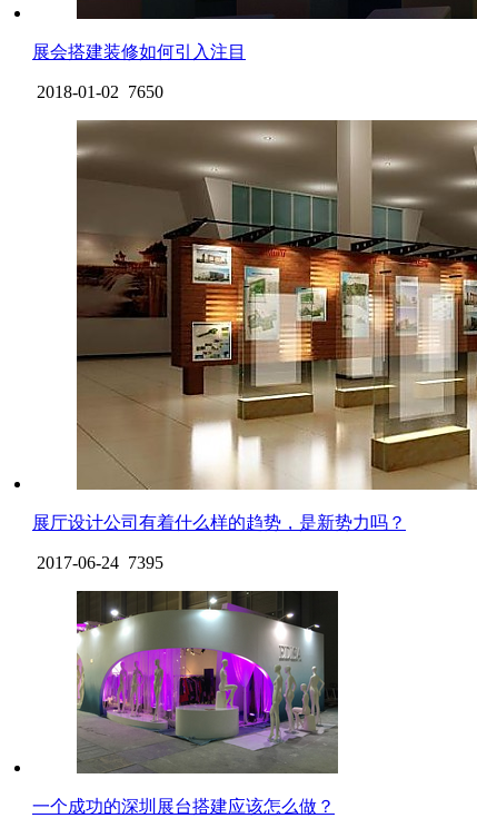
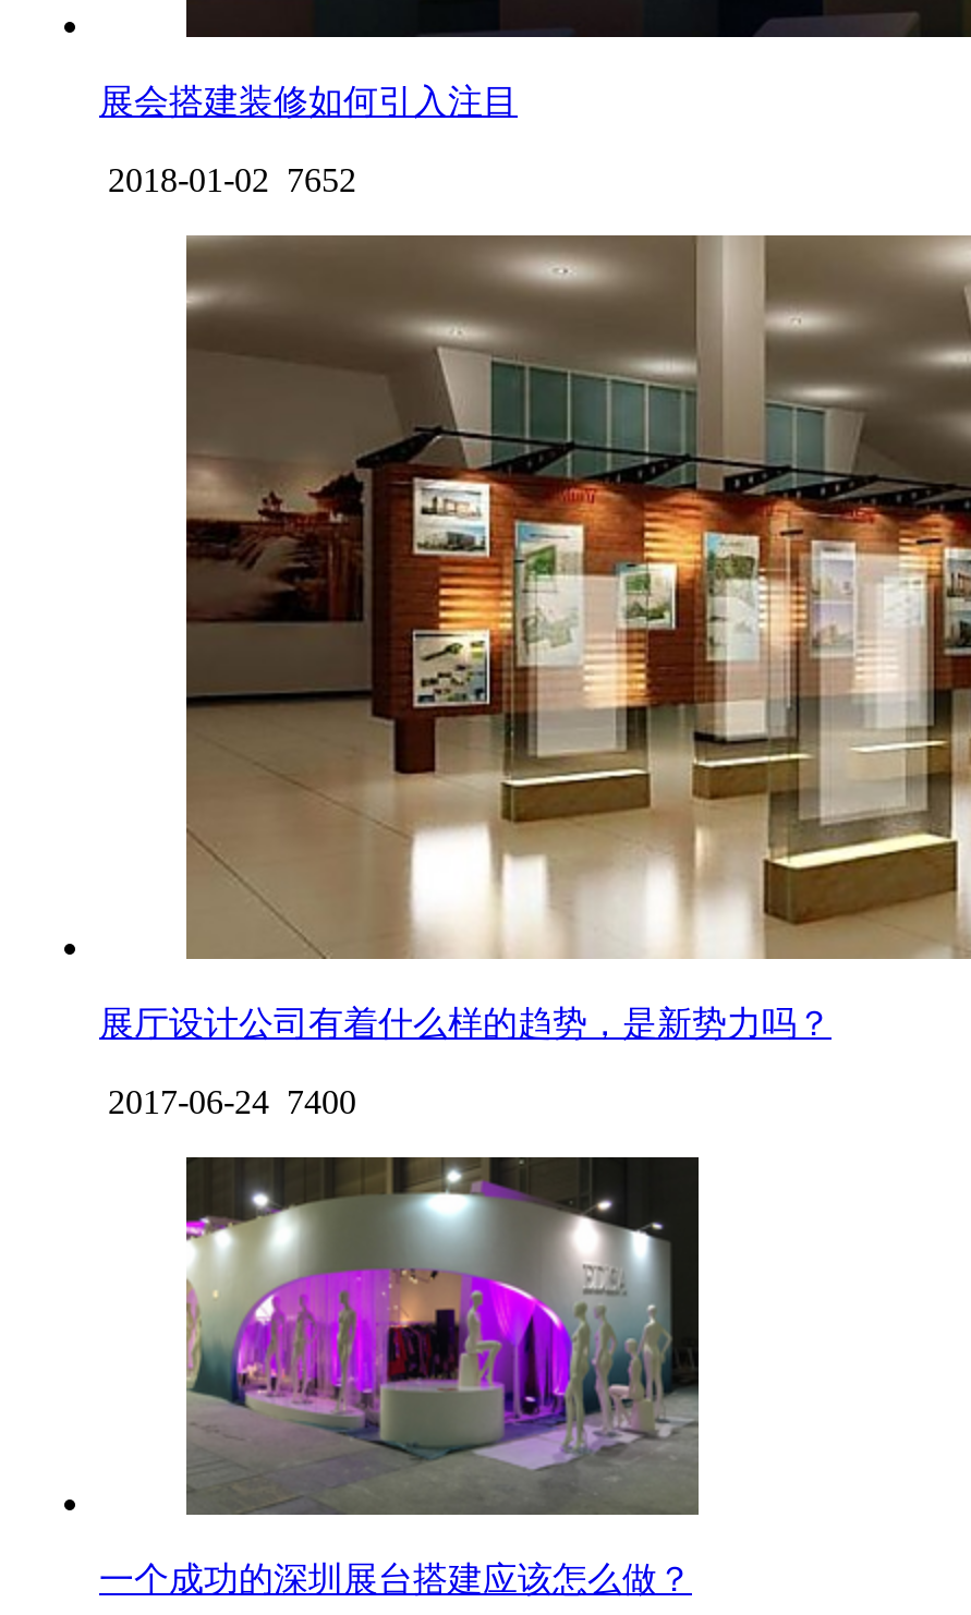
[32,82,163,101] 2018-01-02 7650 -> [99,160,356,197] 2018-01-02 7652
[32,553,163,572] 2017-06-24 7395 -> [99,1082,356,1119] 2017-06-24 7400

